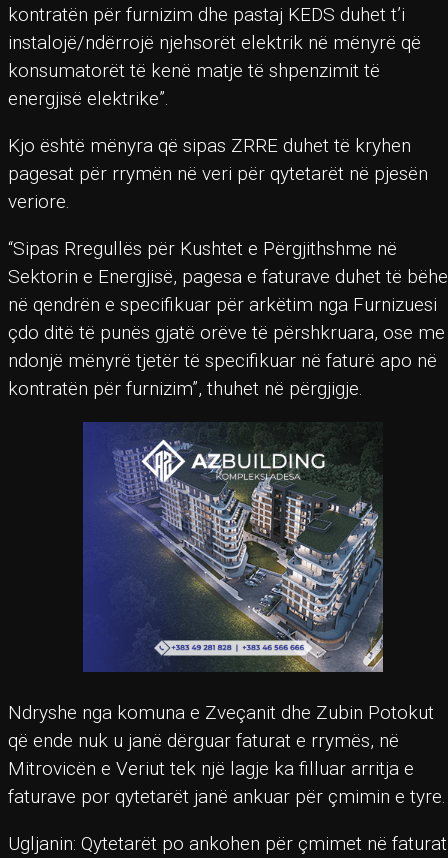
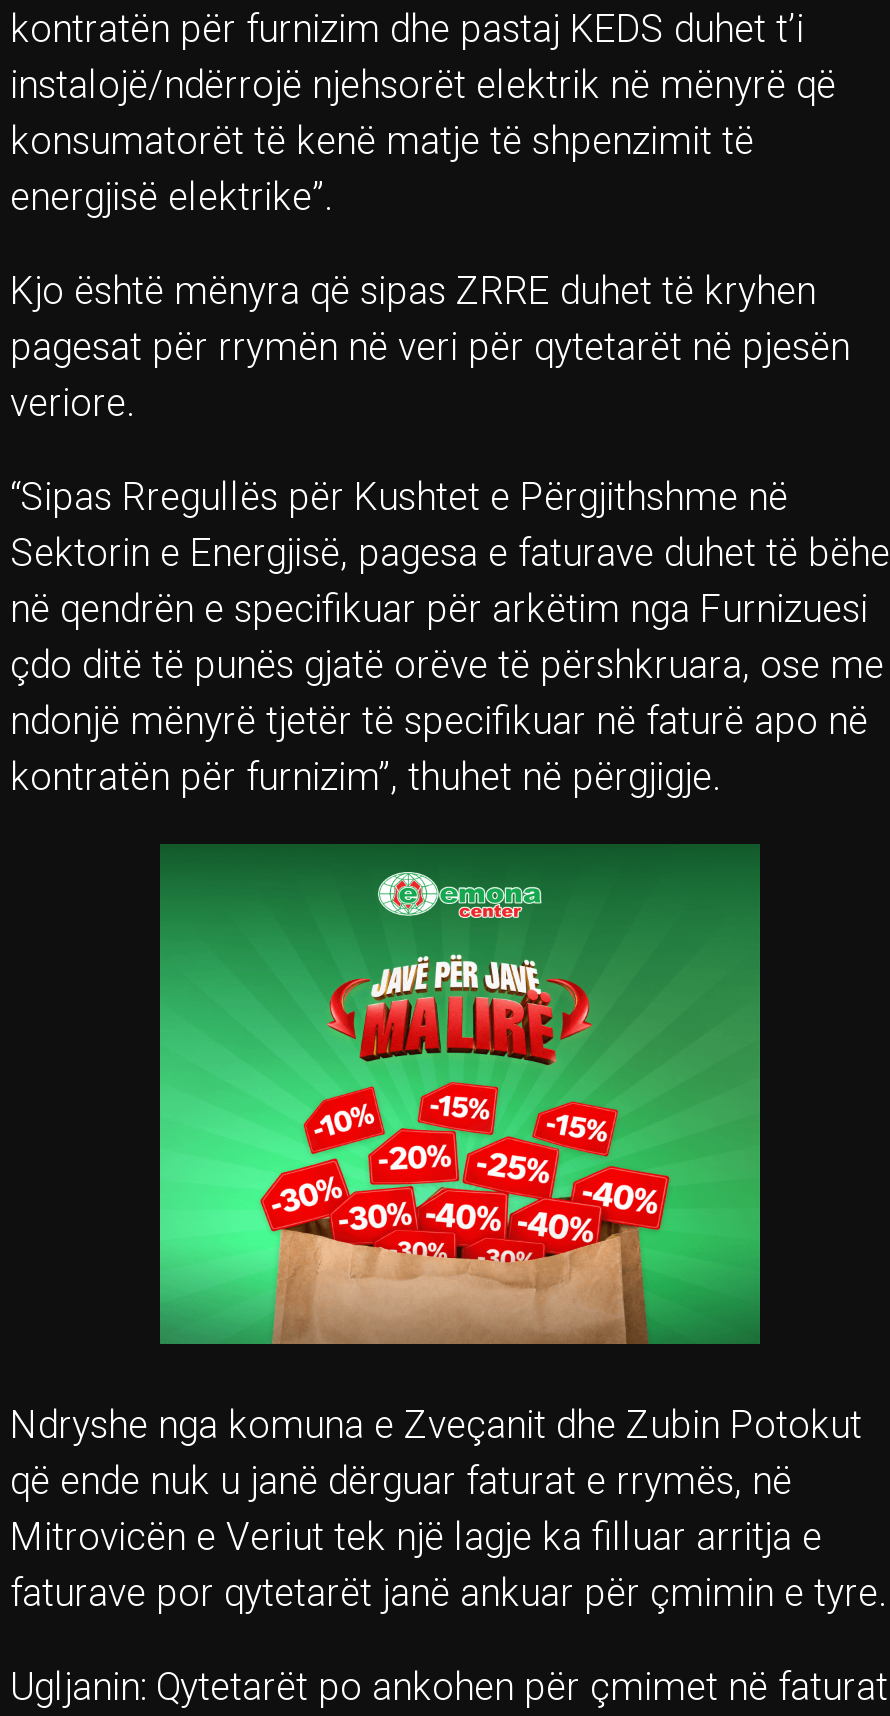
[82,421,384,673] [image] -> [158,844,762,1346] [image]

